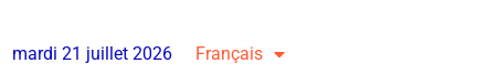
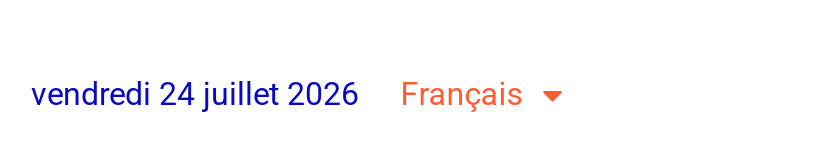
[12,44,172,65] mardi 21 juillet 2026 -> [31,75,359,113] vendredi 24 juillet 2026

